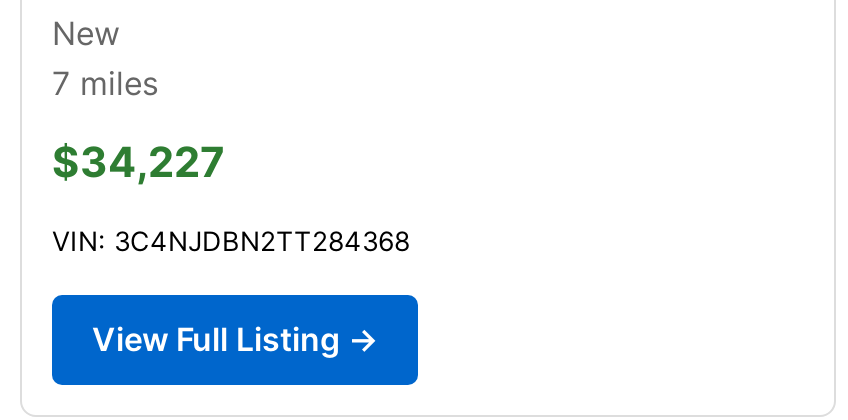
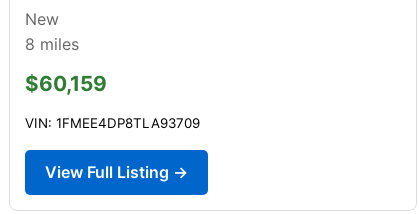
[52,63,158,103] 7 miles -> [25,34,79,54] 8 miles
[52,137,224,187] $34,227 -> [25,71,107,96] $60,159
[52,225,410,257] VIN: 3C4NJDBN2TT284368 -> [25,115,200,131] VIN: 1FMEE4DP8TLA93709

